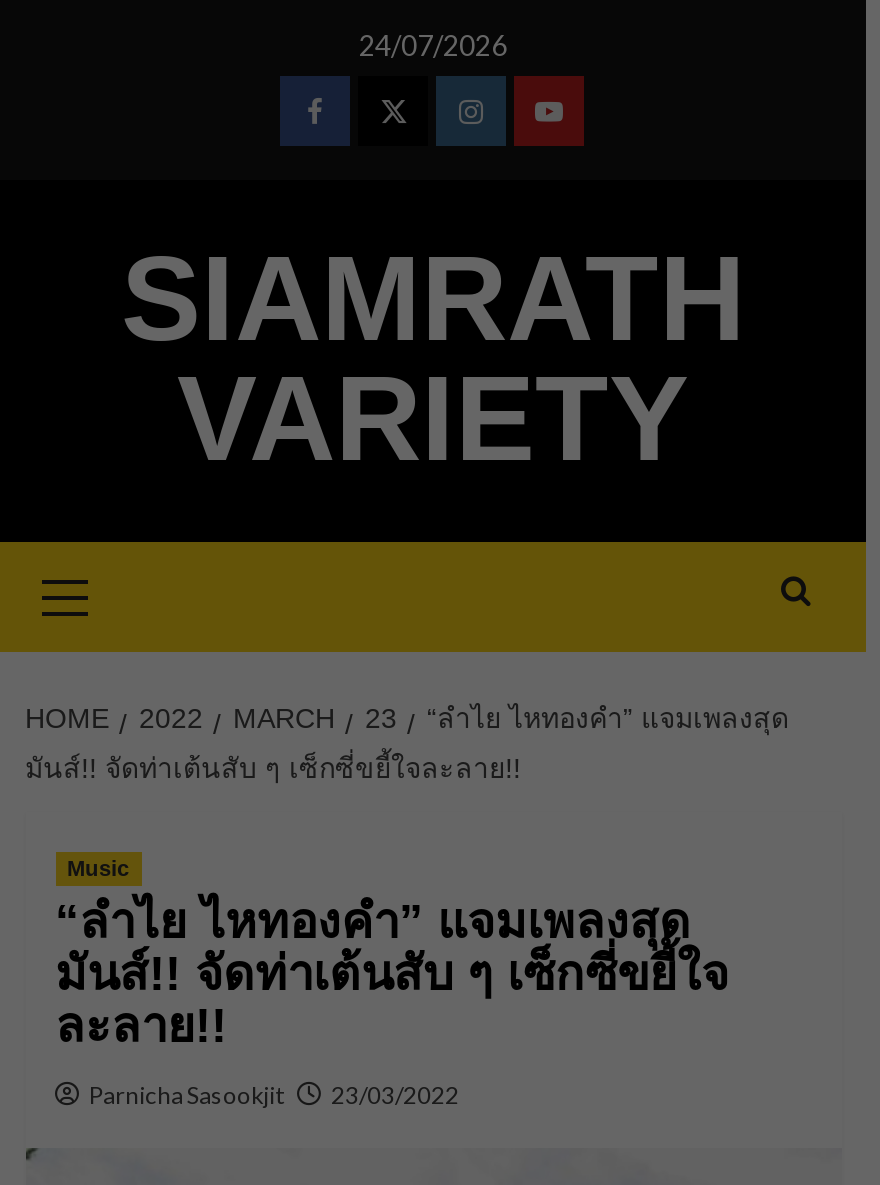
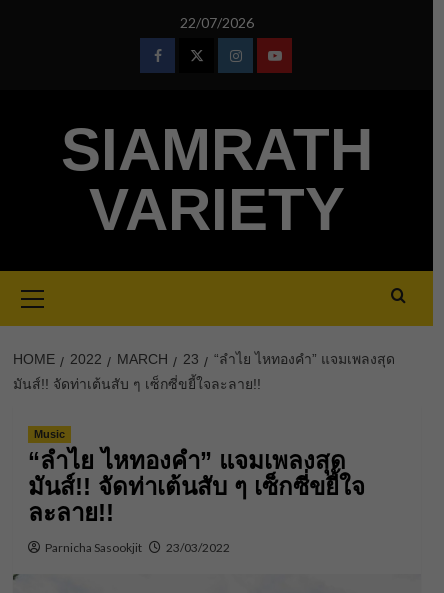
[359,28,507,62] 24/07/2026 -> [179,14,253,31] 22/07/2026

